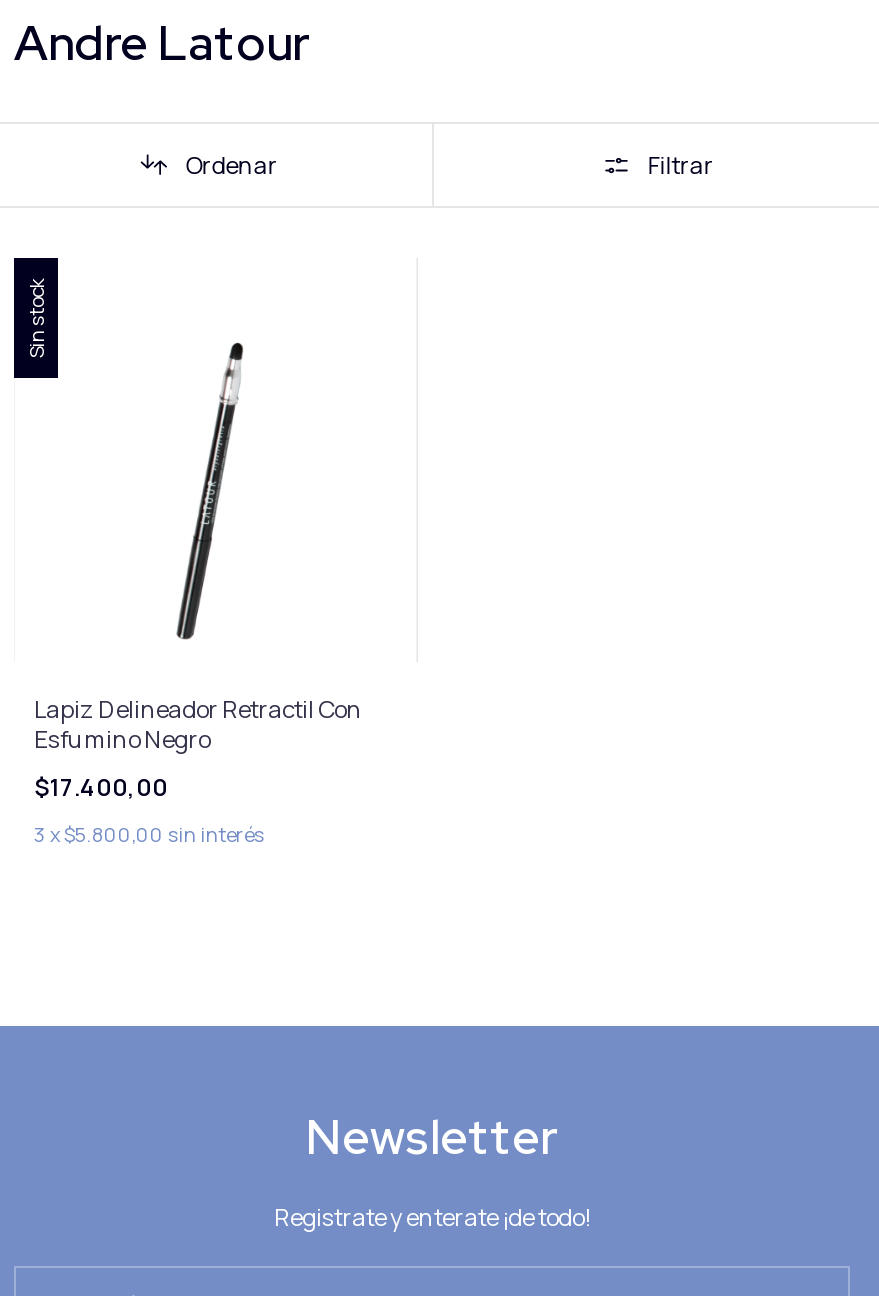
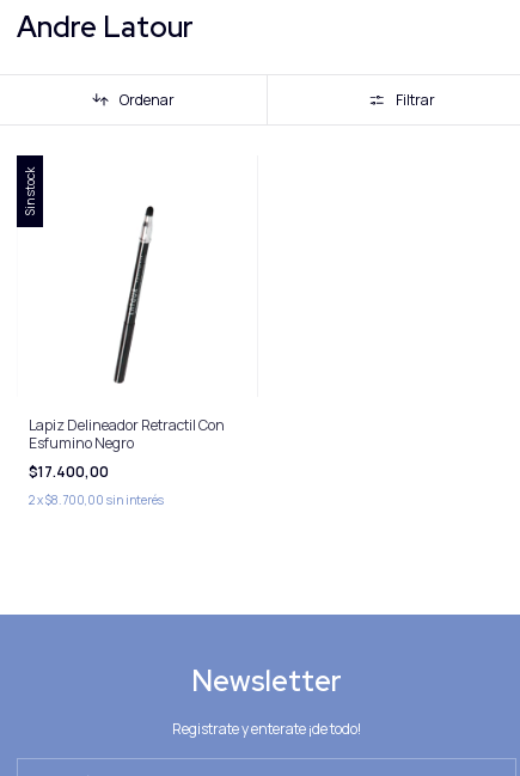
[34,819,264,847] 3 x$5.800,00 sin interés -> [29,491,164,508] 2 x$8.700,00 sin interés

